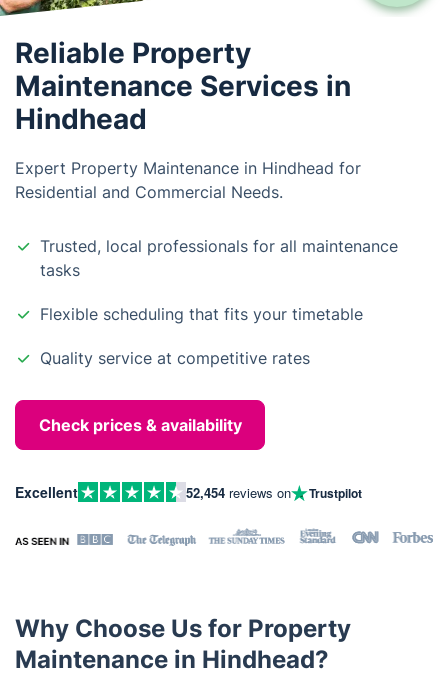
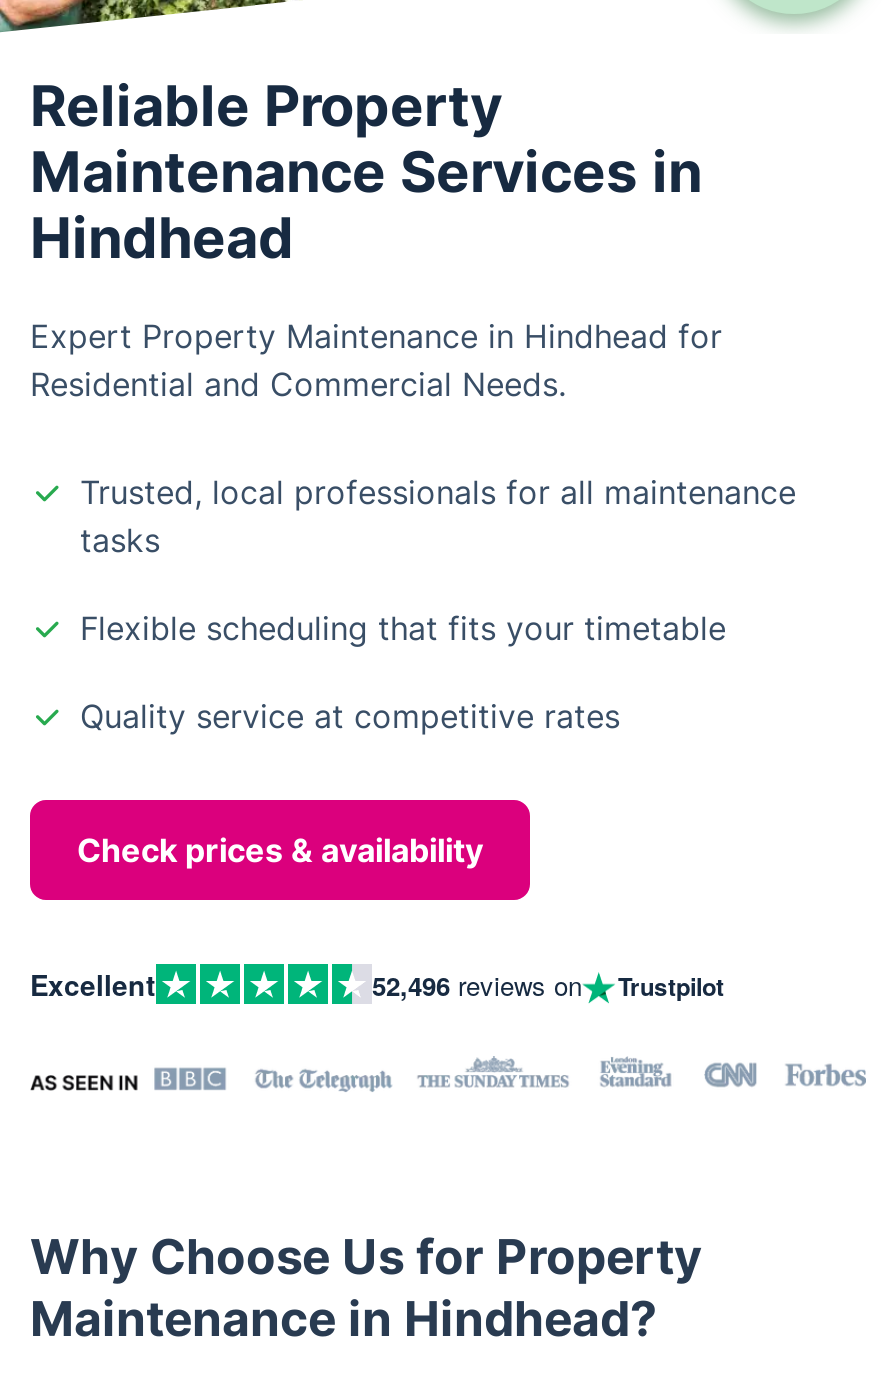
[186,482,362,502] 52,454 reviews on Trustpilot -> [372,965,724,1004] 52,496 reviews on Trustpilot

